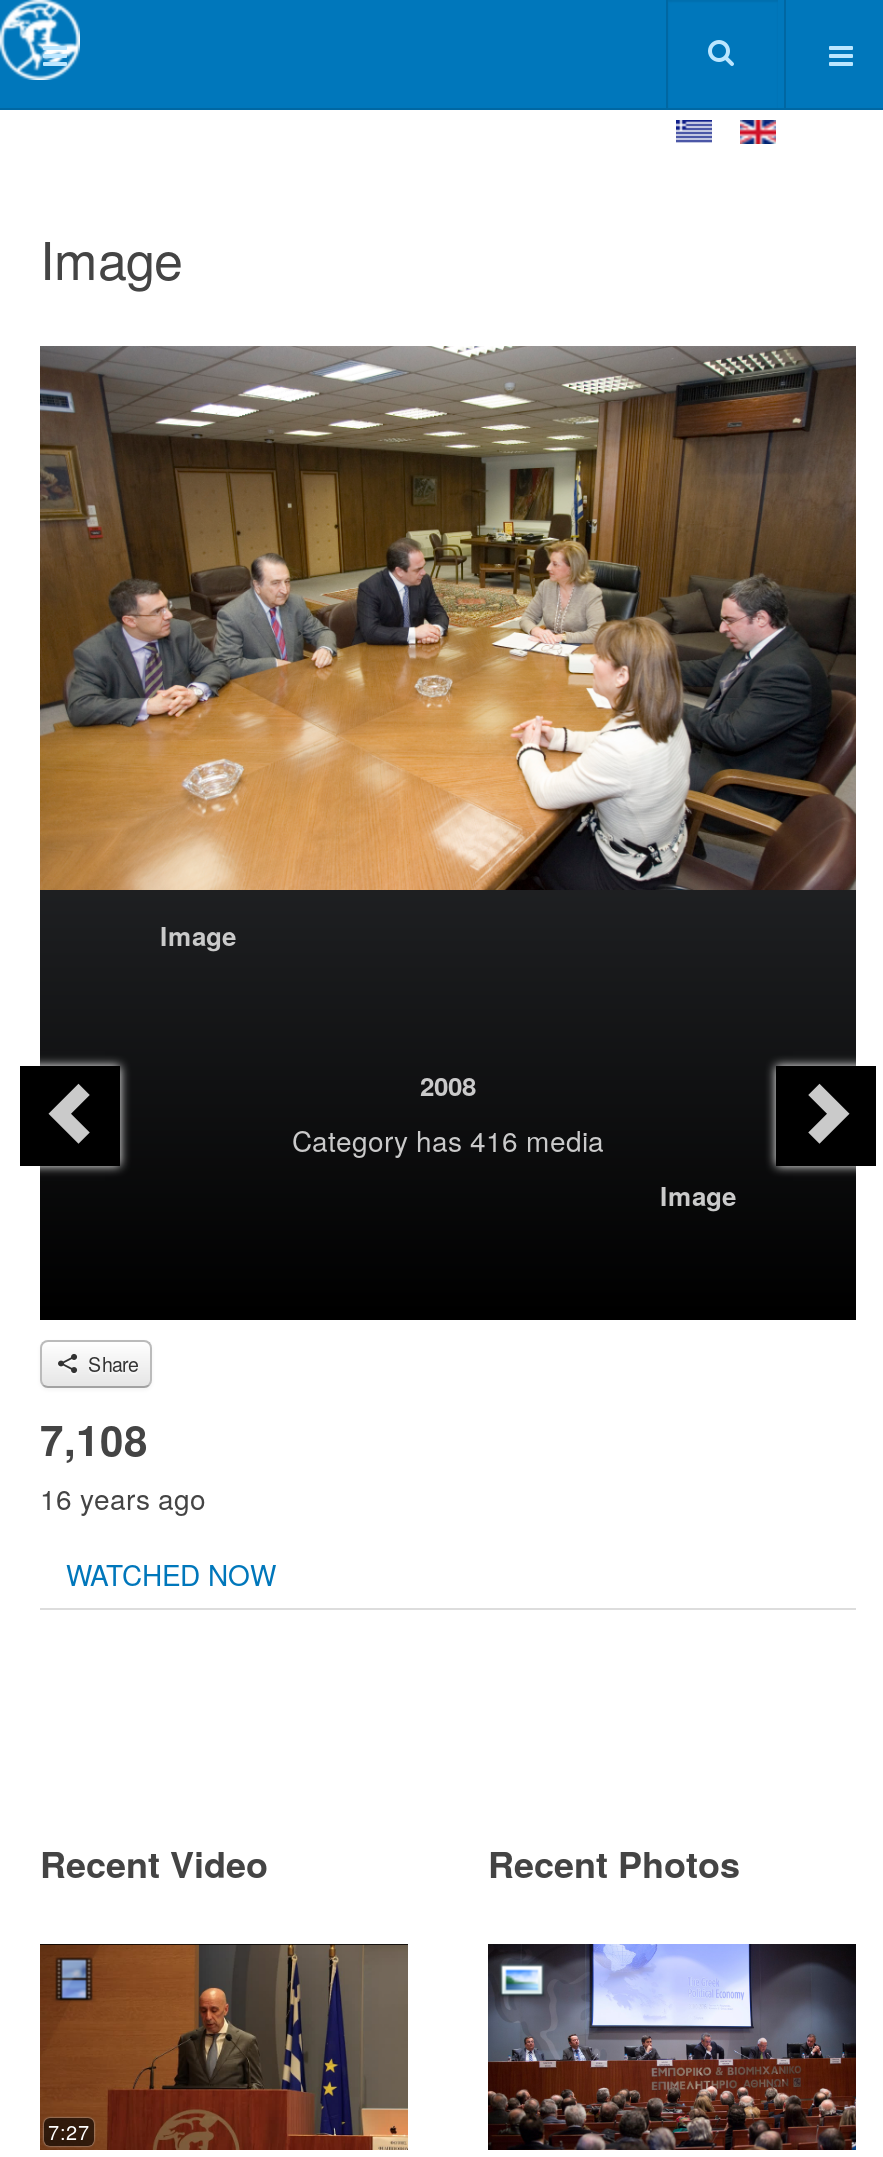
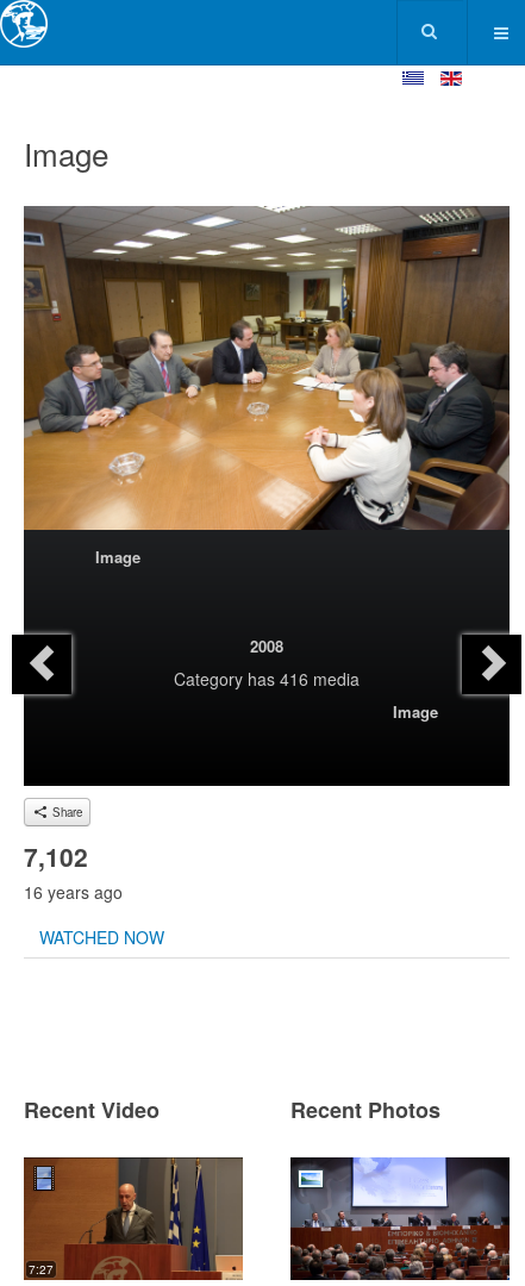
[40,1409,148,1469] 7,108 -> [24,839,88,874] 7,102

